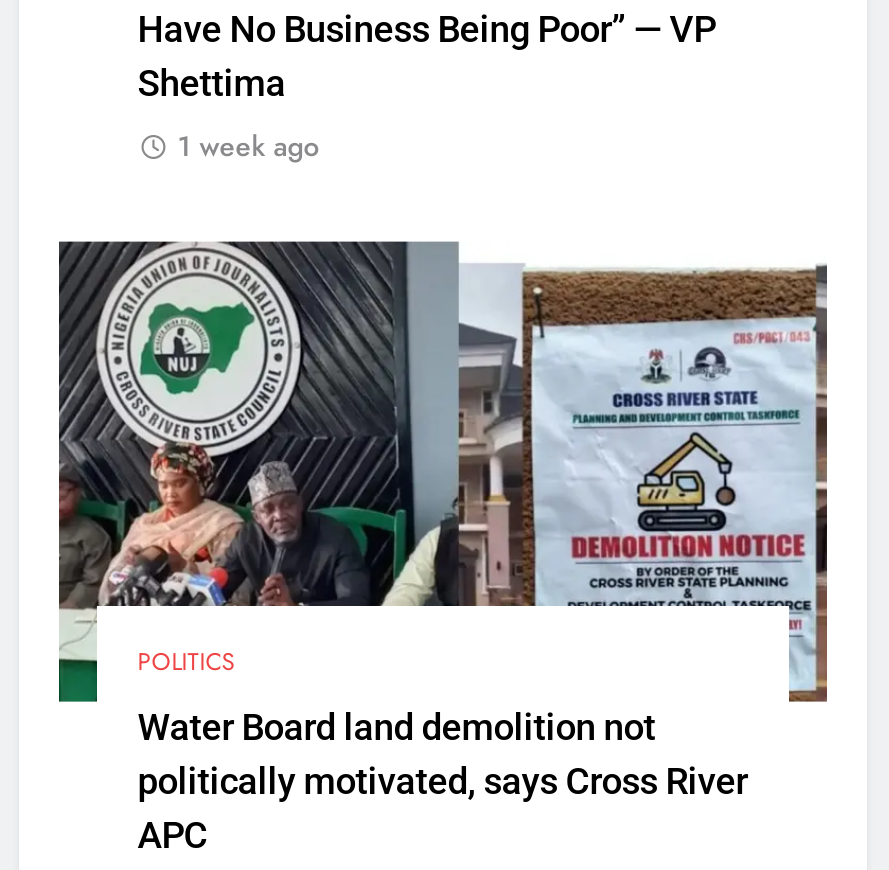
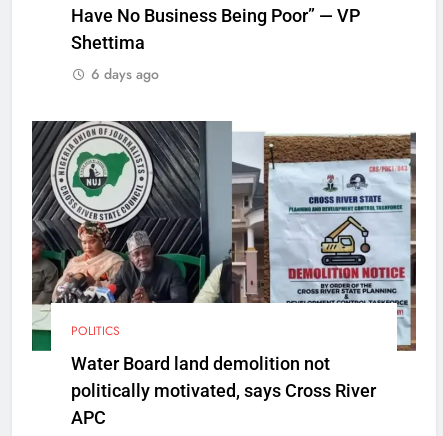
[177,127,319,167] 1 week ago -> [91,64,159,84] 6 days ago

